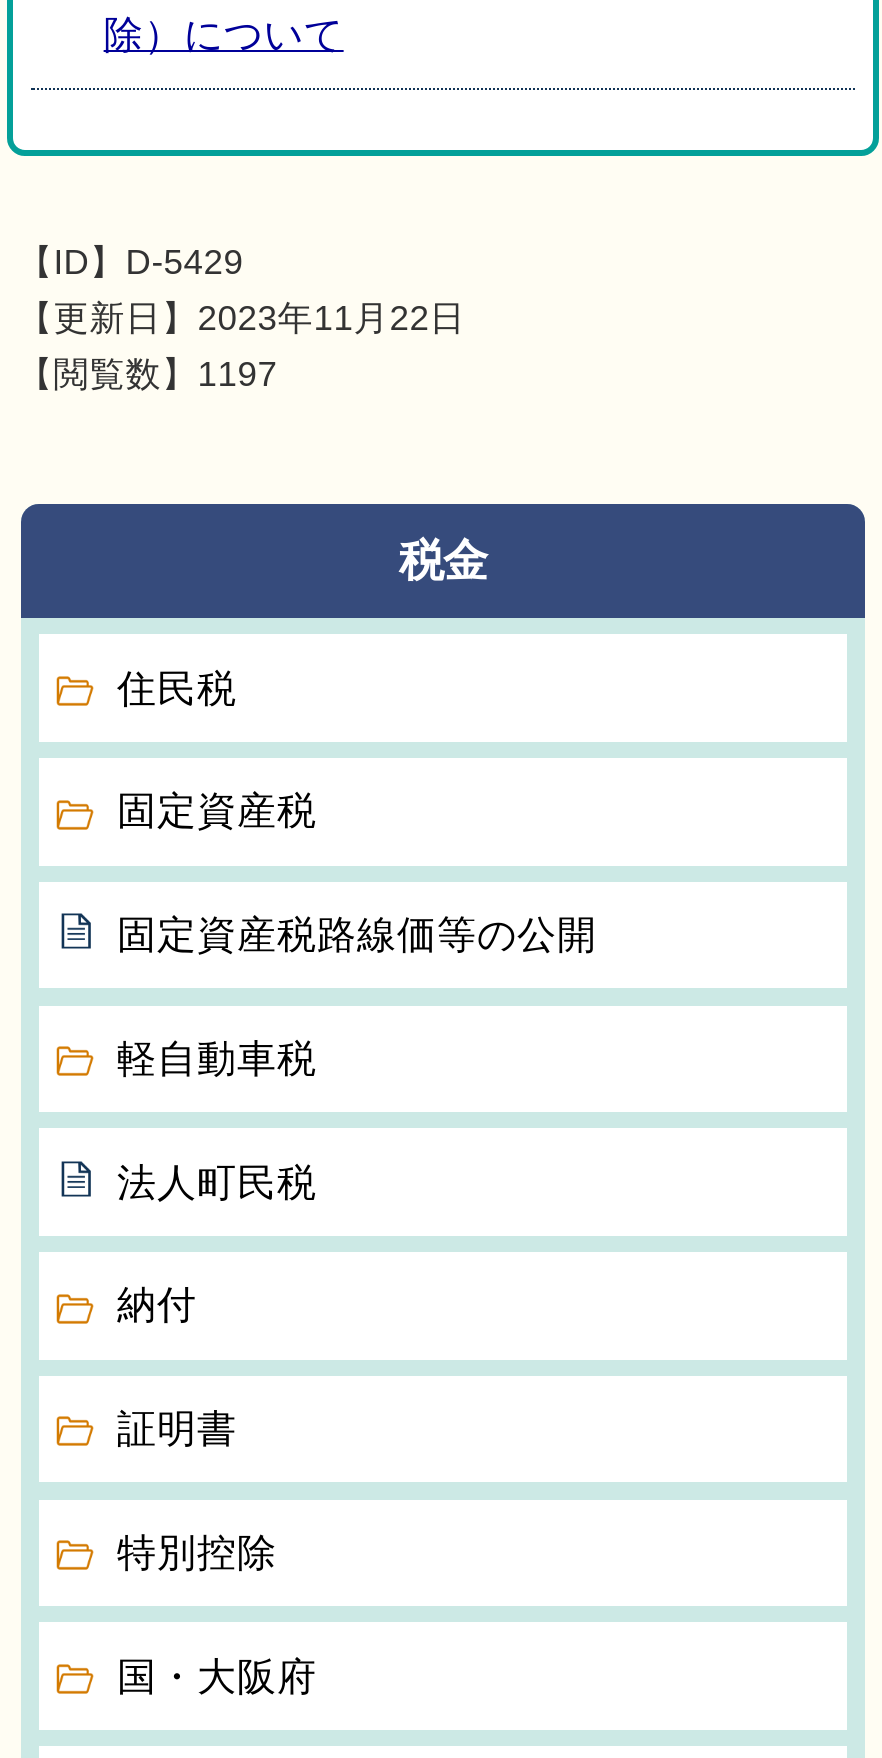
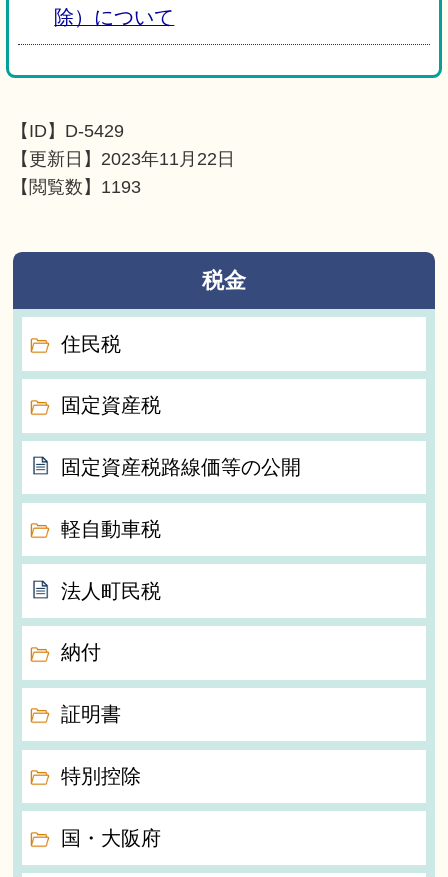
[17,354,277,394] 【閲覧数】1197 -> [11,177,141,197] 【閲覧数】1193

